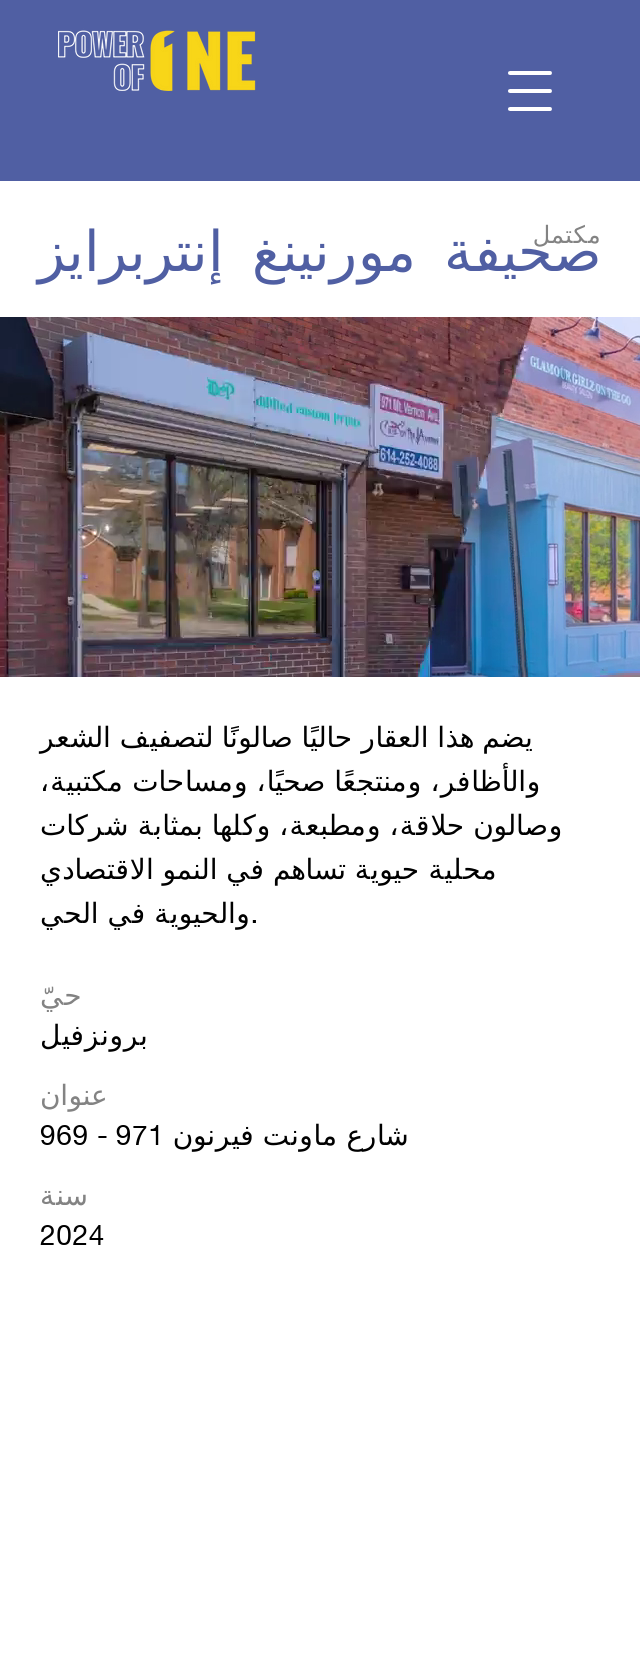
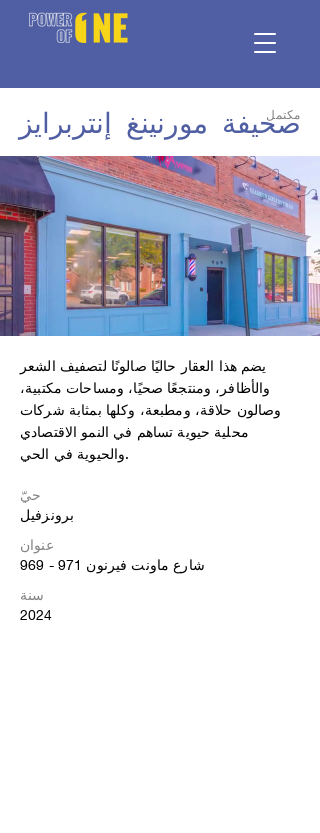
[6,315,634,679] [image] -> [3,155,317,337] [image]

